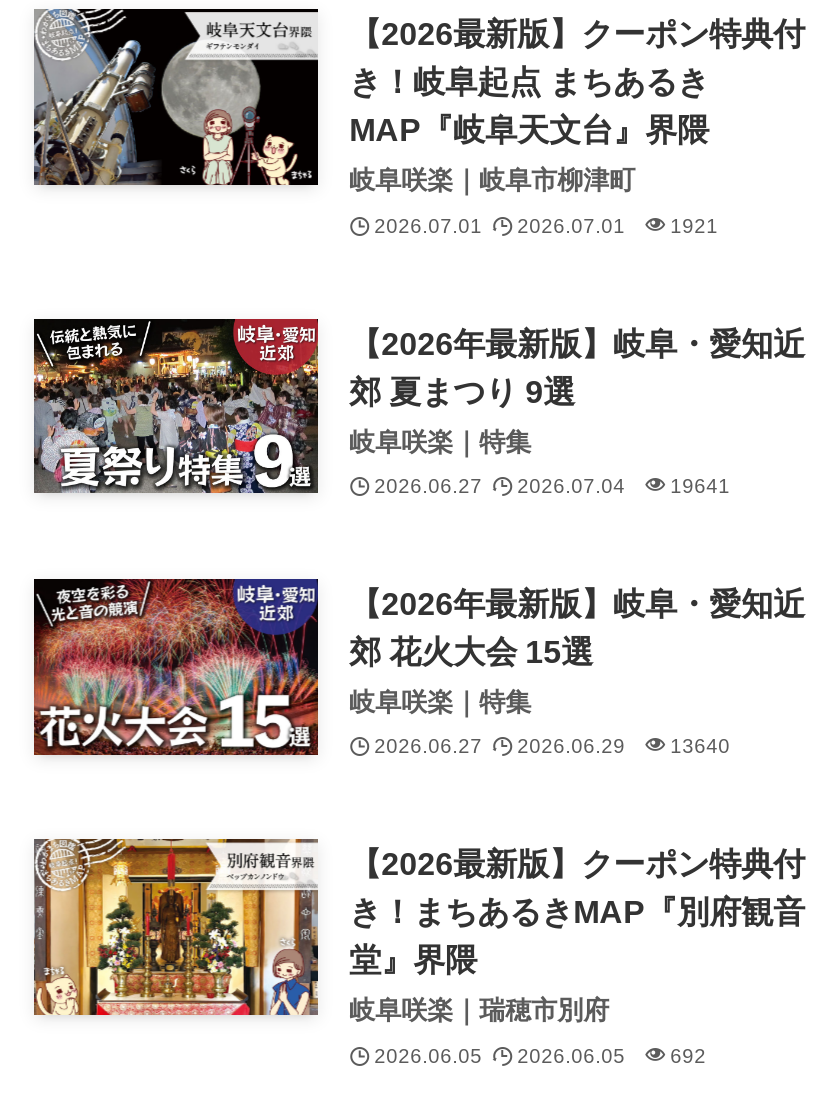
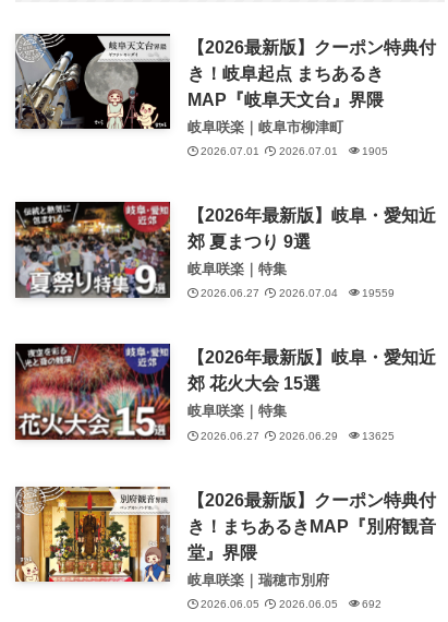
[670,214,718,236] 1921 -> [362,145,388,157] 1905
[670,475,730,497] 19641 -> [362,287,395,299] 19559
[670,735,730,757] 13640 -> [362,430,395,442] 13625

